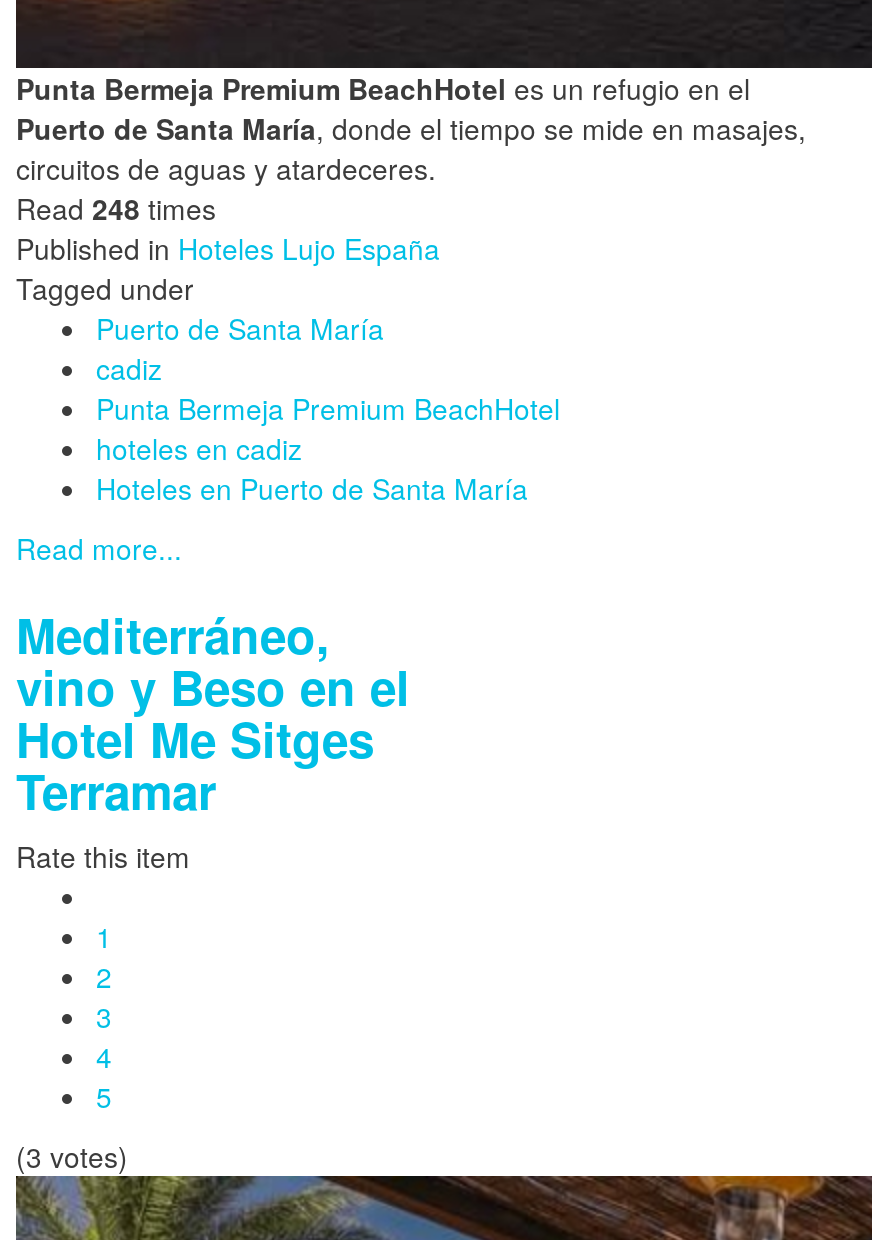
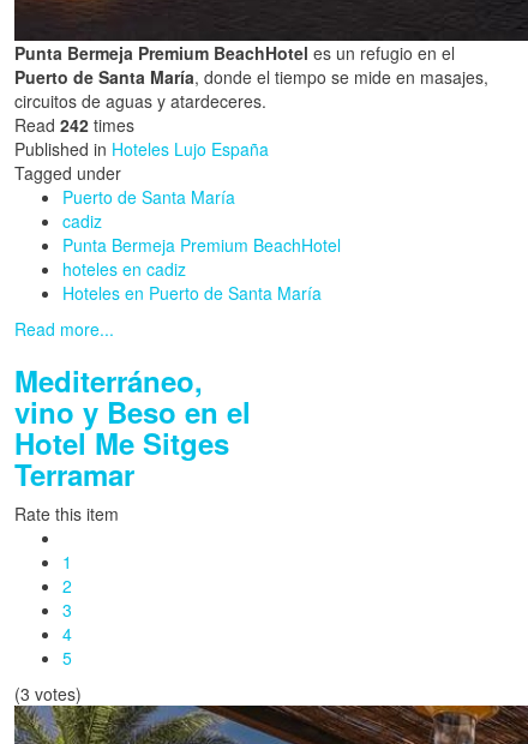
[16,188,216,228] Read 248 times -> [14,113,134,137] Read 242 times

